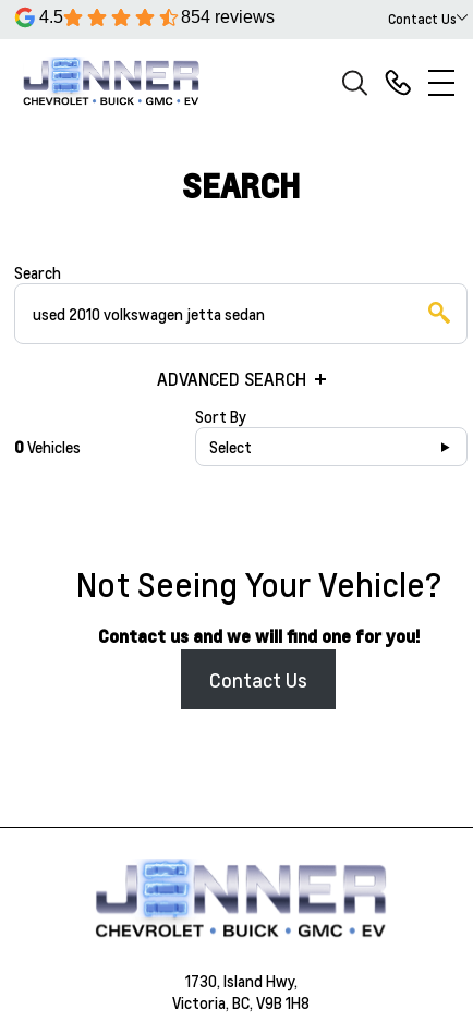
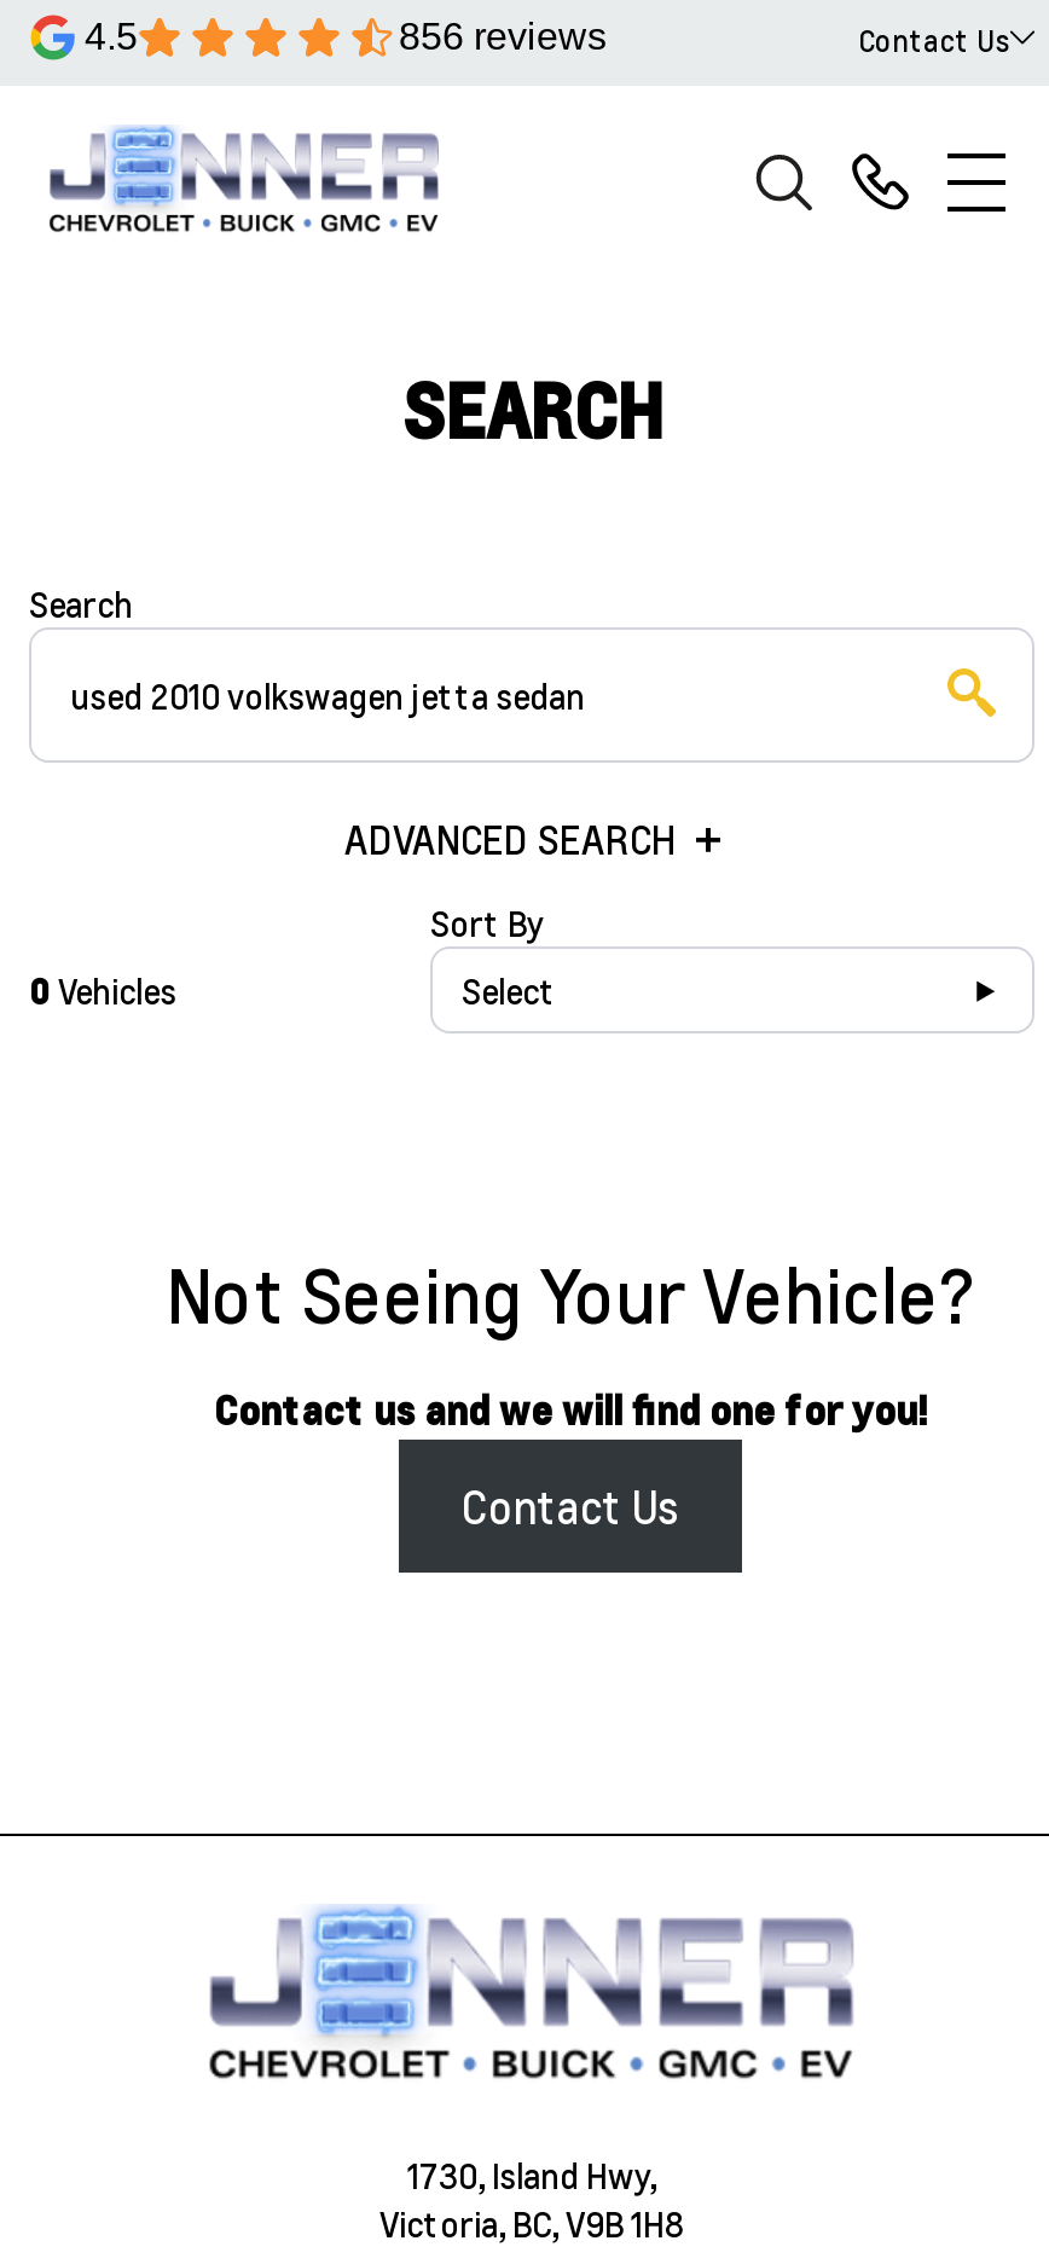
[181,8,275,26] 854 reviews -> [399,16,607,57] 856 reviews

